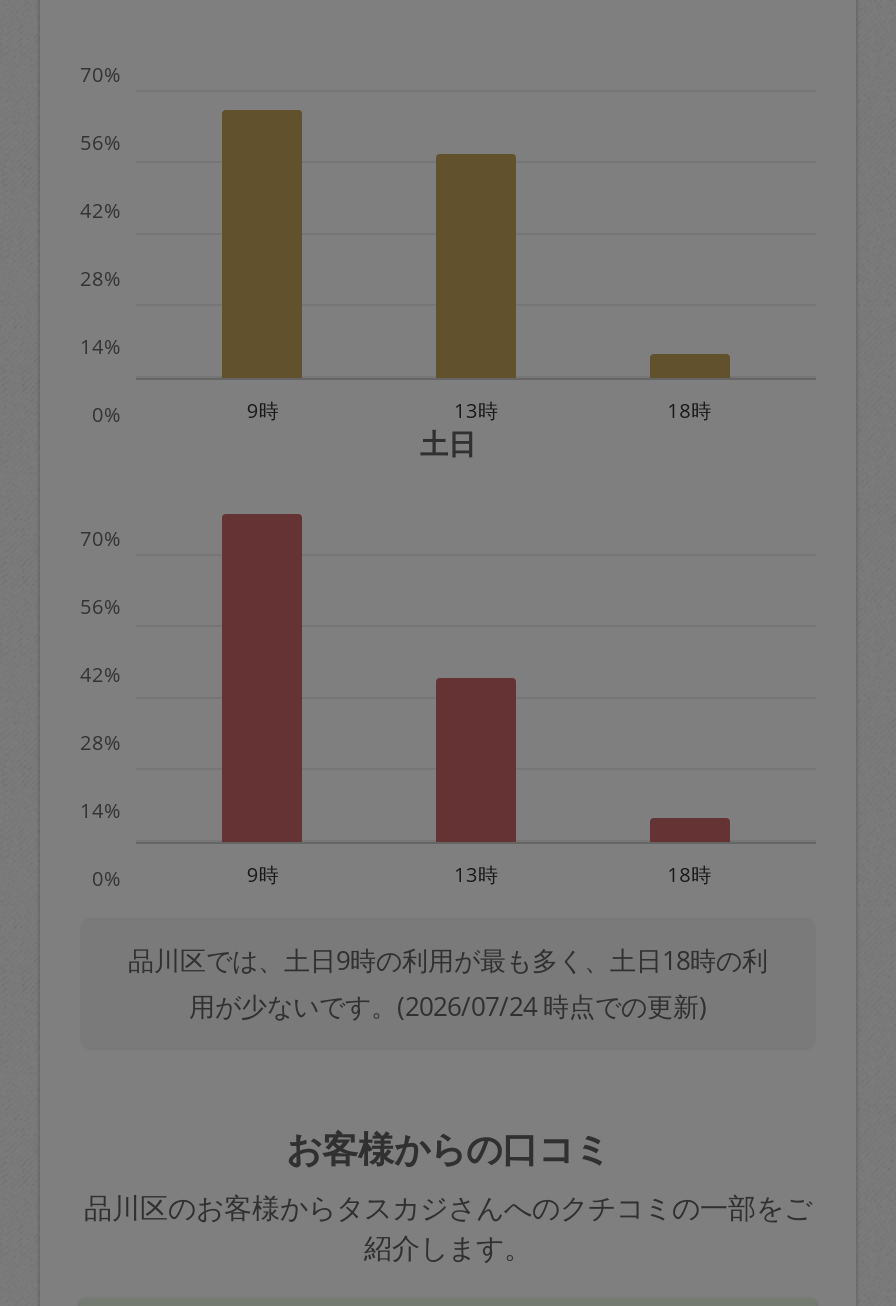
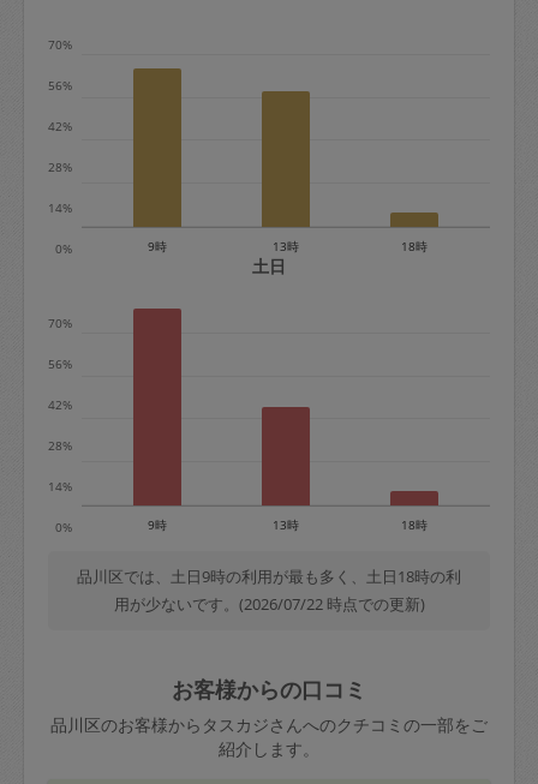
[189,988,707,1024] 用が少ないです。(2026/07/24 時点での更新) -> [113,593,425,615] 用が少ないです。(2026/07/22 時点での更新)

